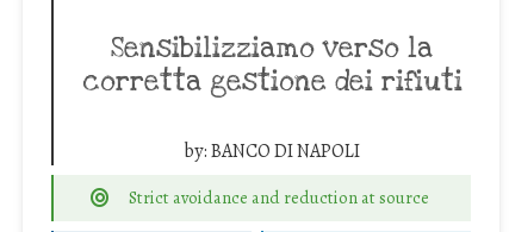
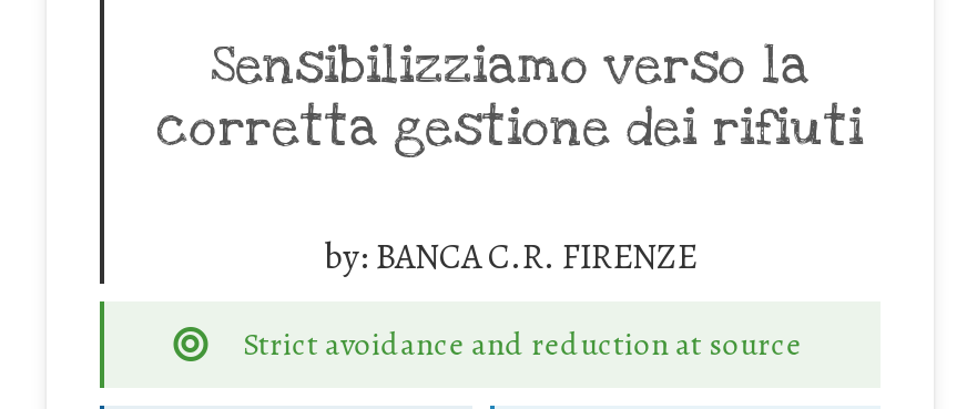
[184,138,360,164] by: BANCO DI NAPOLI -> [324,234,696,283] by: BANCA C.R. FIRENZE

